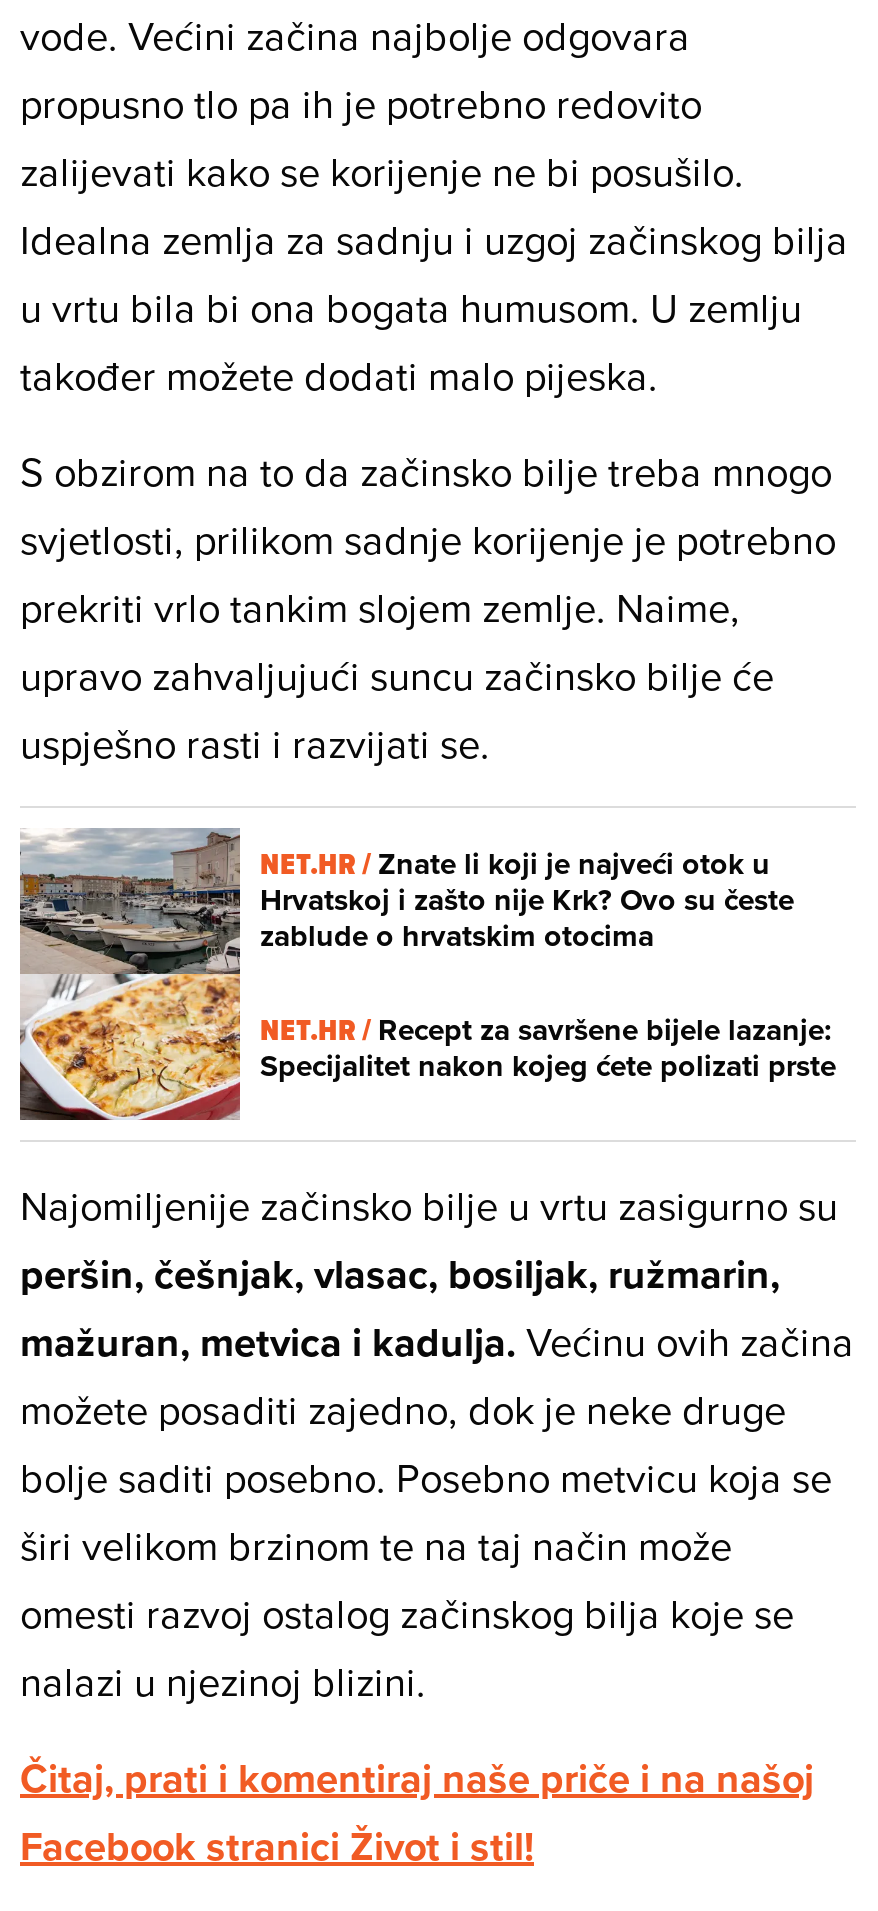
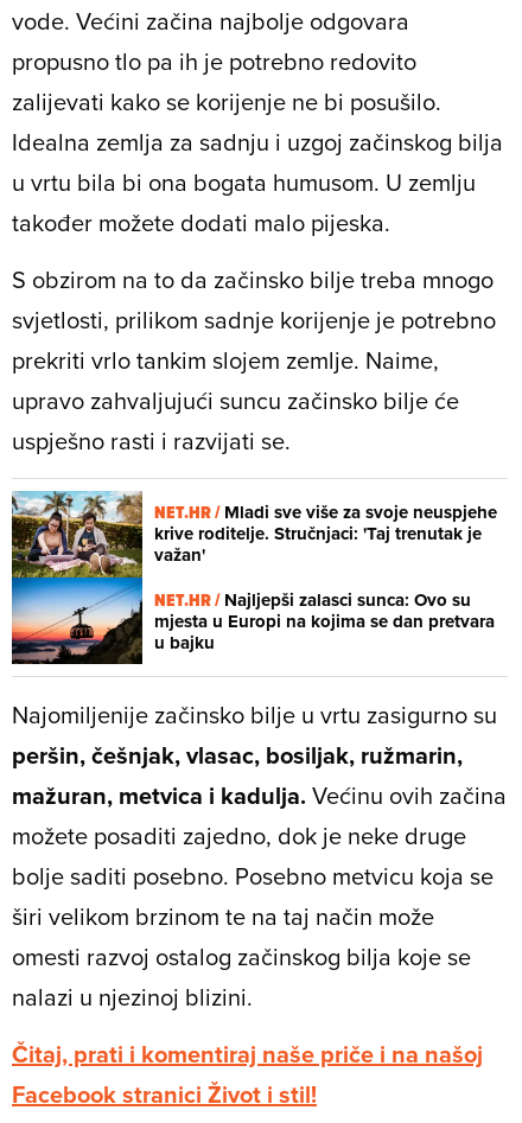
[18,828,794,1122] [image] | NET.HR / Znate li koji je najveći otok u | Hrvatskoj i zašto nije Krk? Ovo su česte | zablude o hrvatskim otocima -> [11,490,497,665] [image] | NET.HR / Mladi sve više za svoje neuspjehe | krive roditelje. Stručnjaci: 'Taj trenutak je | važan'
[260,1007,836,1087] NET.HR / Recept za savršene bijele lazanje: | Specijalitet nakon kojeg ćete polizati prste -> [154,587,495,655] NET.HR / Najljepši zalasci sunca: Ovo su | mjesta u Europi na kojima se dan pretvara | u bajku

